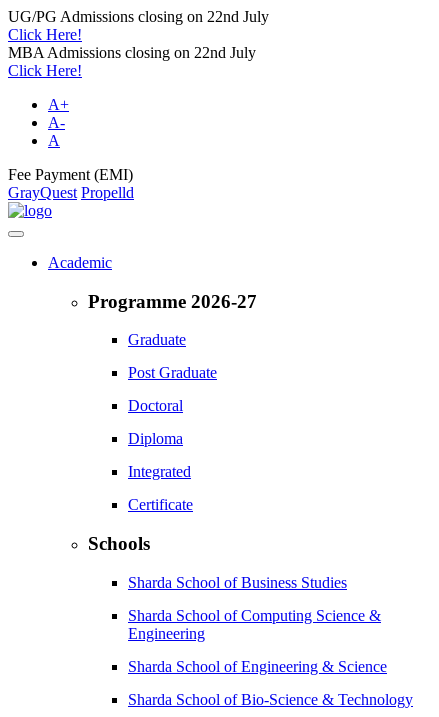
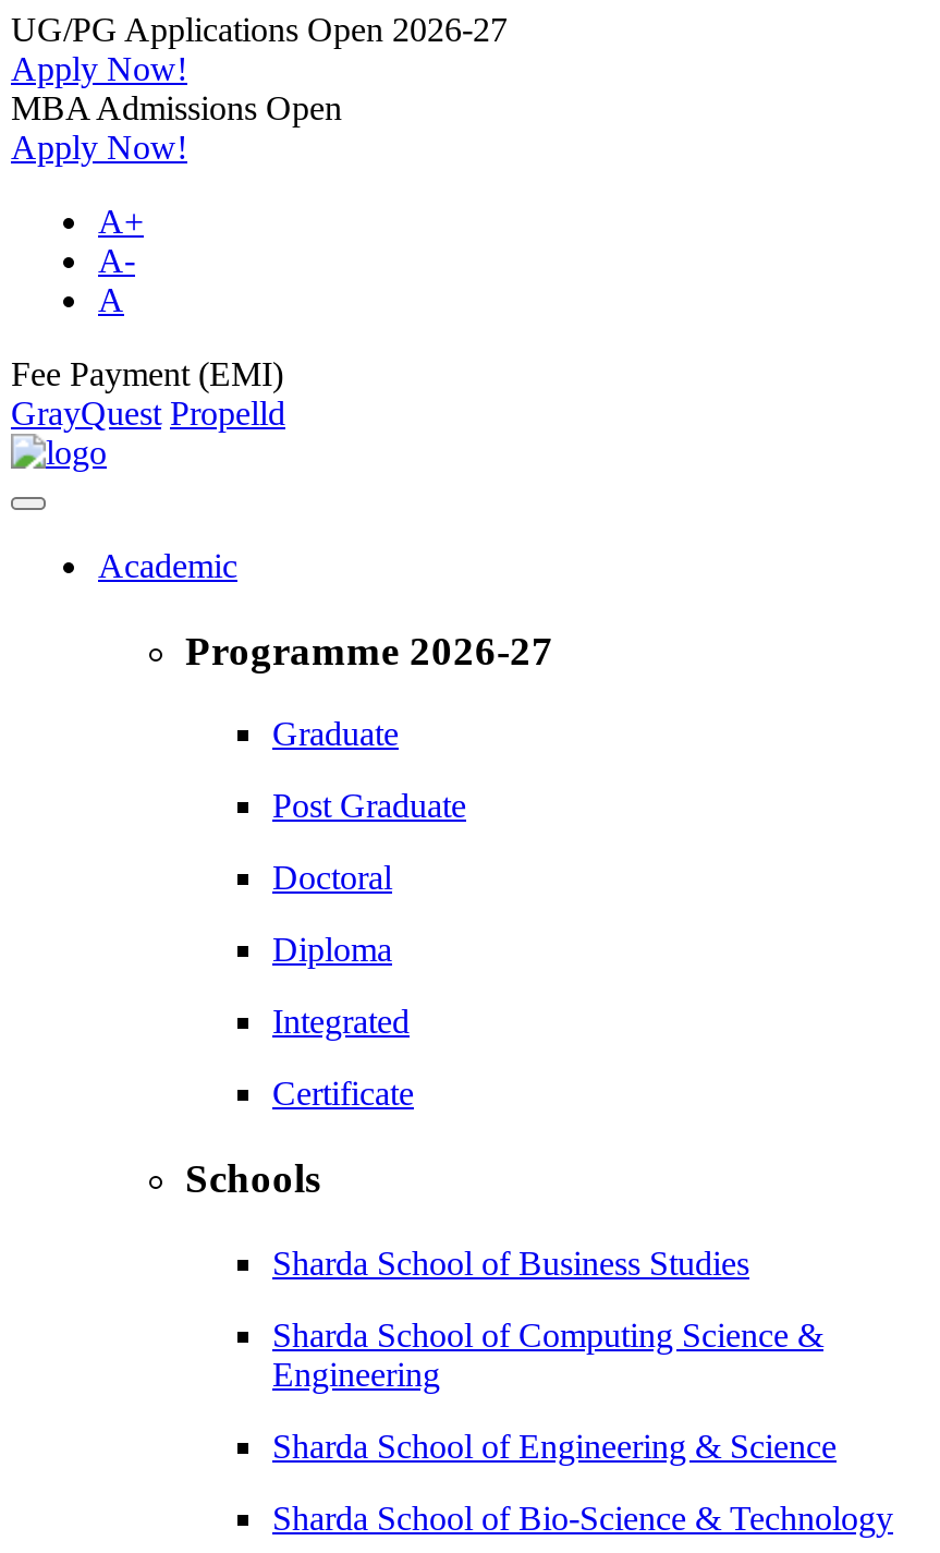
[8,8,269,79] UG/PG Admissions closing on 22nd July | Click Here! | MBA Admissions closing on 22nd July | Click Here! -> [11,11,508,166] UG/PG Applications Open 2026-27 | Apply Now! | MBA Admissions Open | Apply Now!

